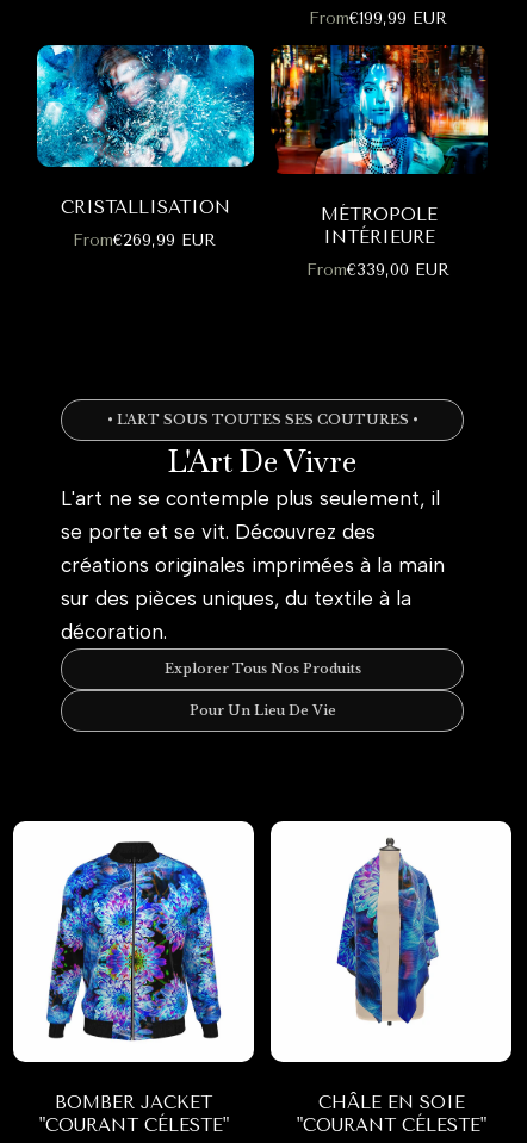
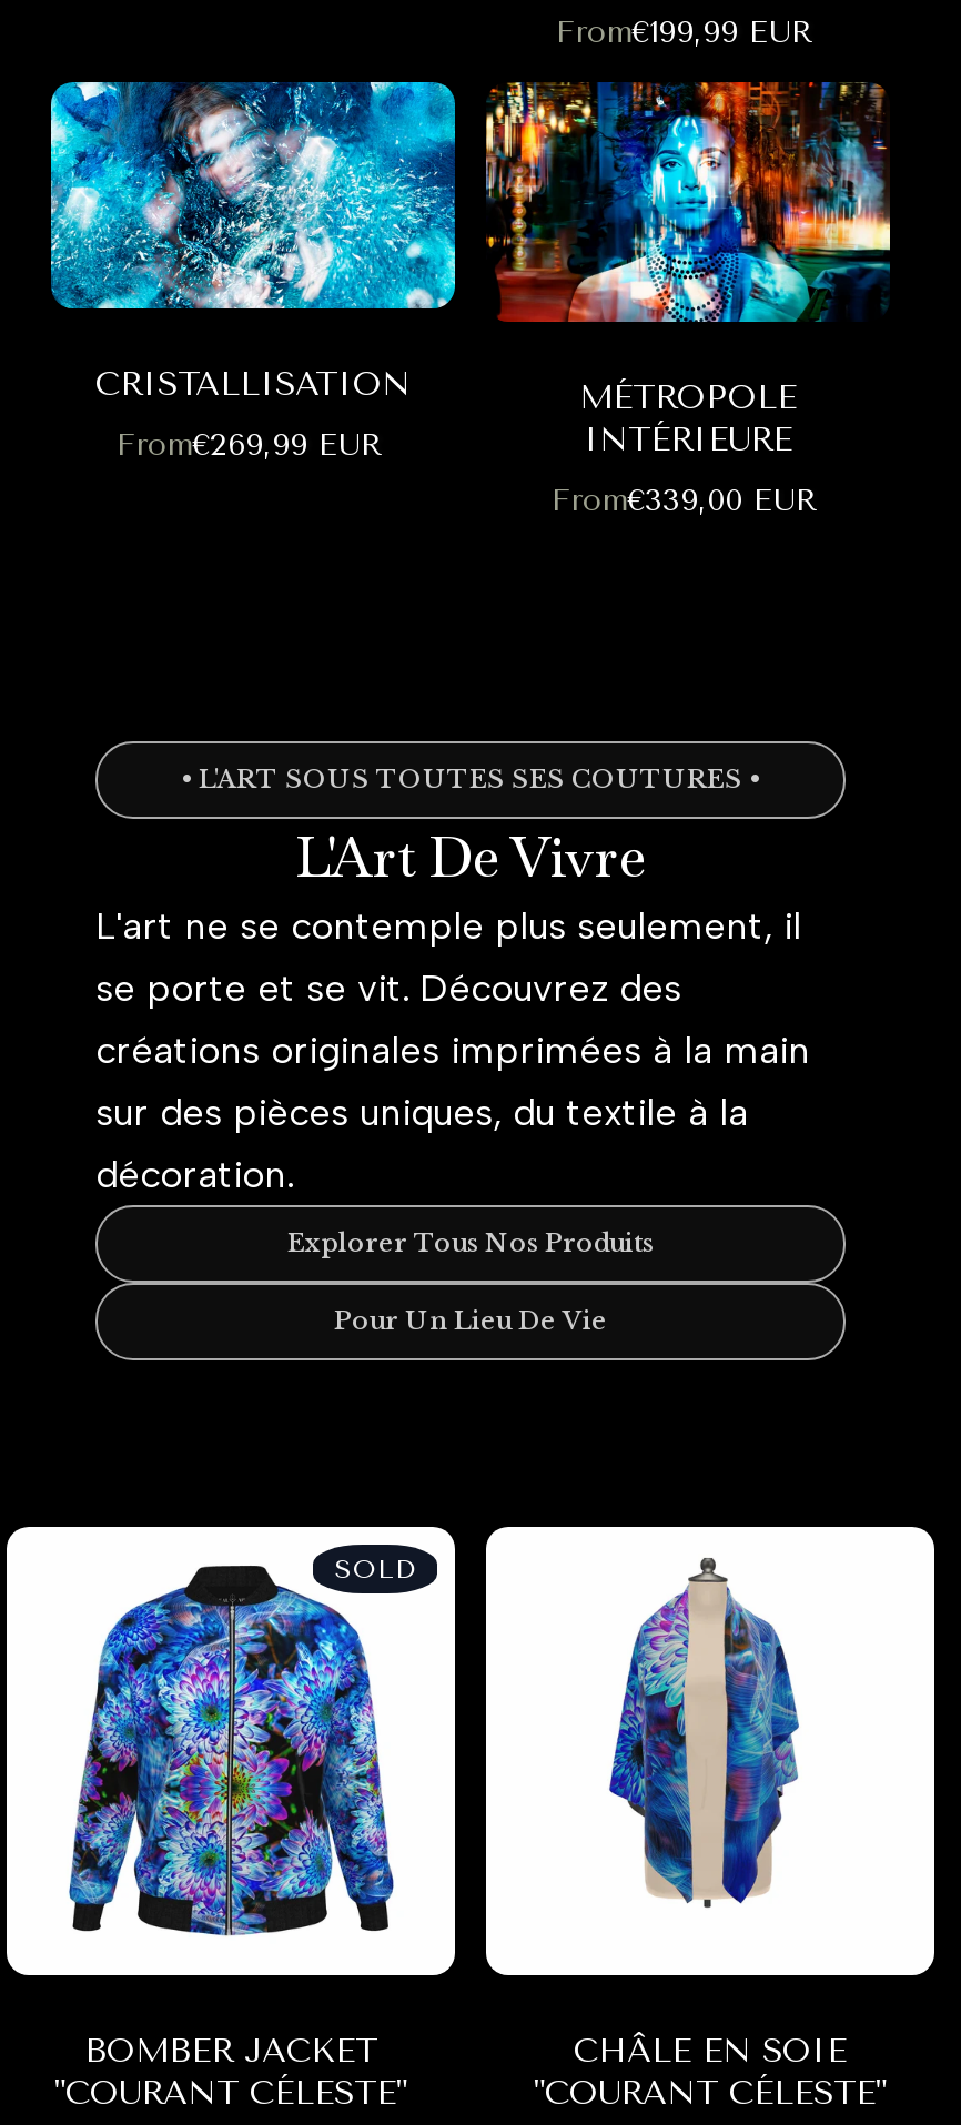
none -> [335,1555,415,1586] SOLD

